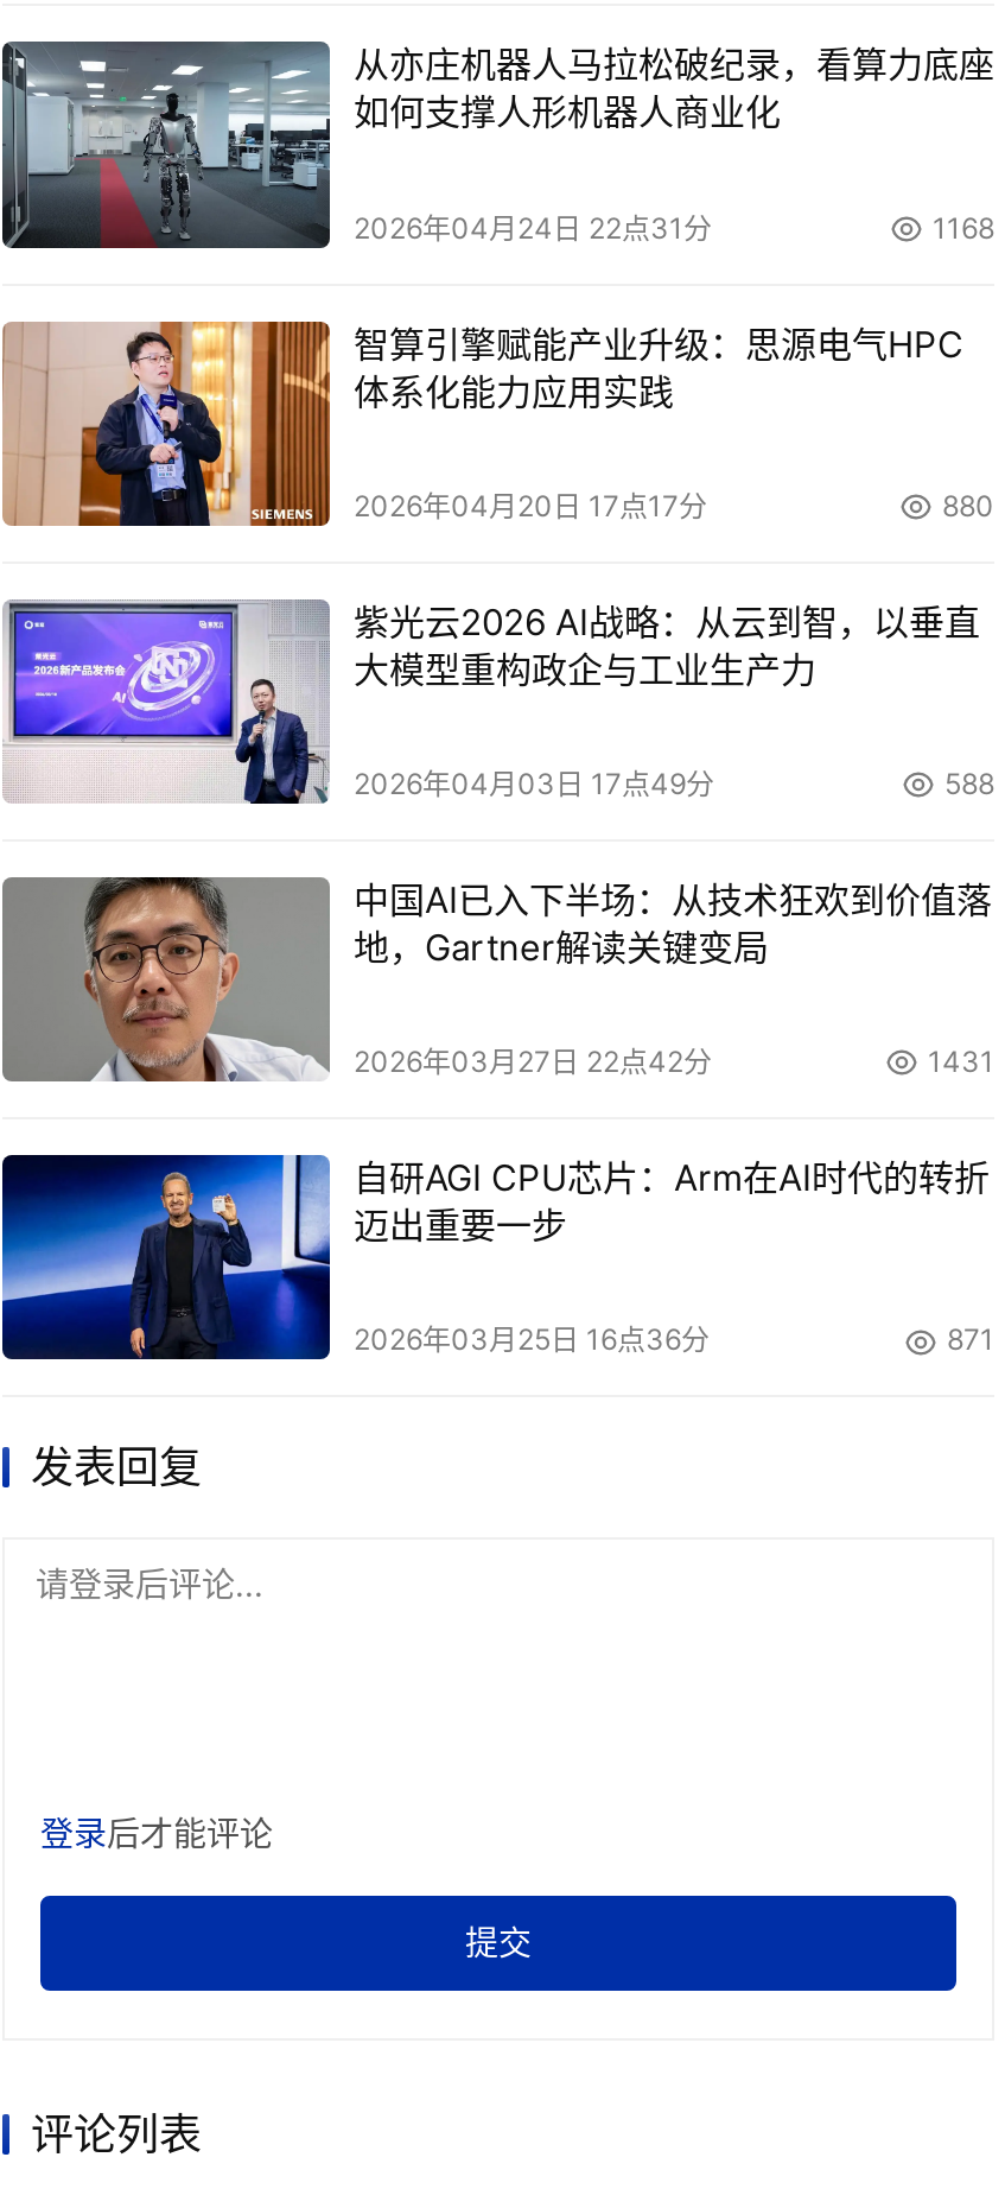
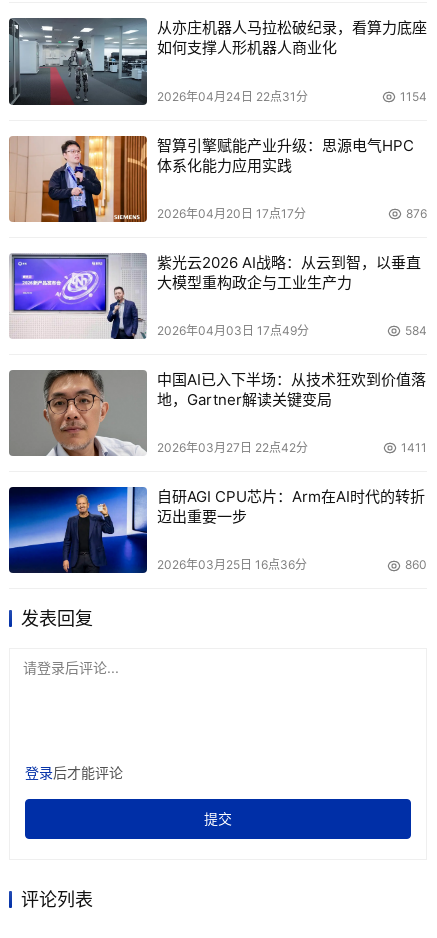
[933,209,994,245] 1168 -> [400,89,427,104] 1154
[942,487,994,523] 880 -> [406,206,427,221] 876
[944,766,994,801] 588 -> [405,323,427,338] 584
[928,1044,994,1080] 1431 -> [401,440,427,455] 1411
[947,1322,994,1358] 871 -> [405,557,427,572] 860

